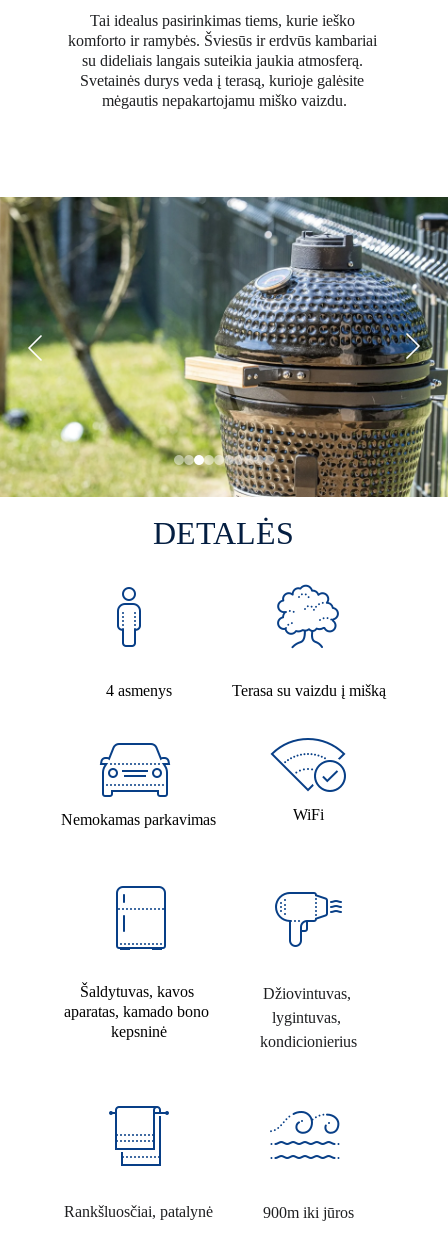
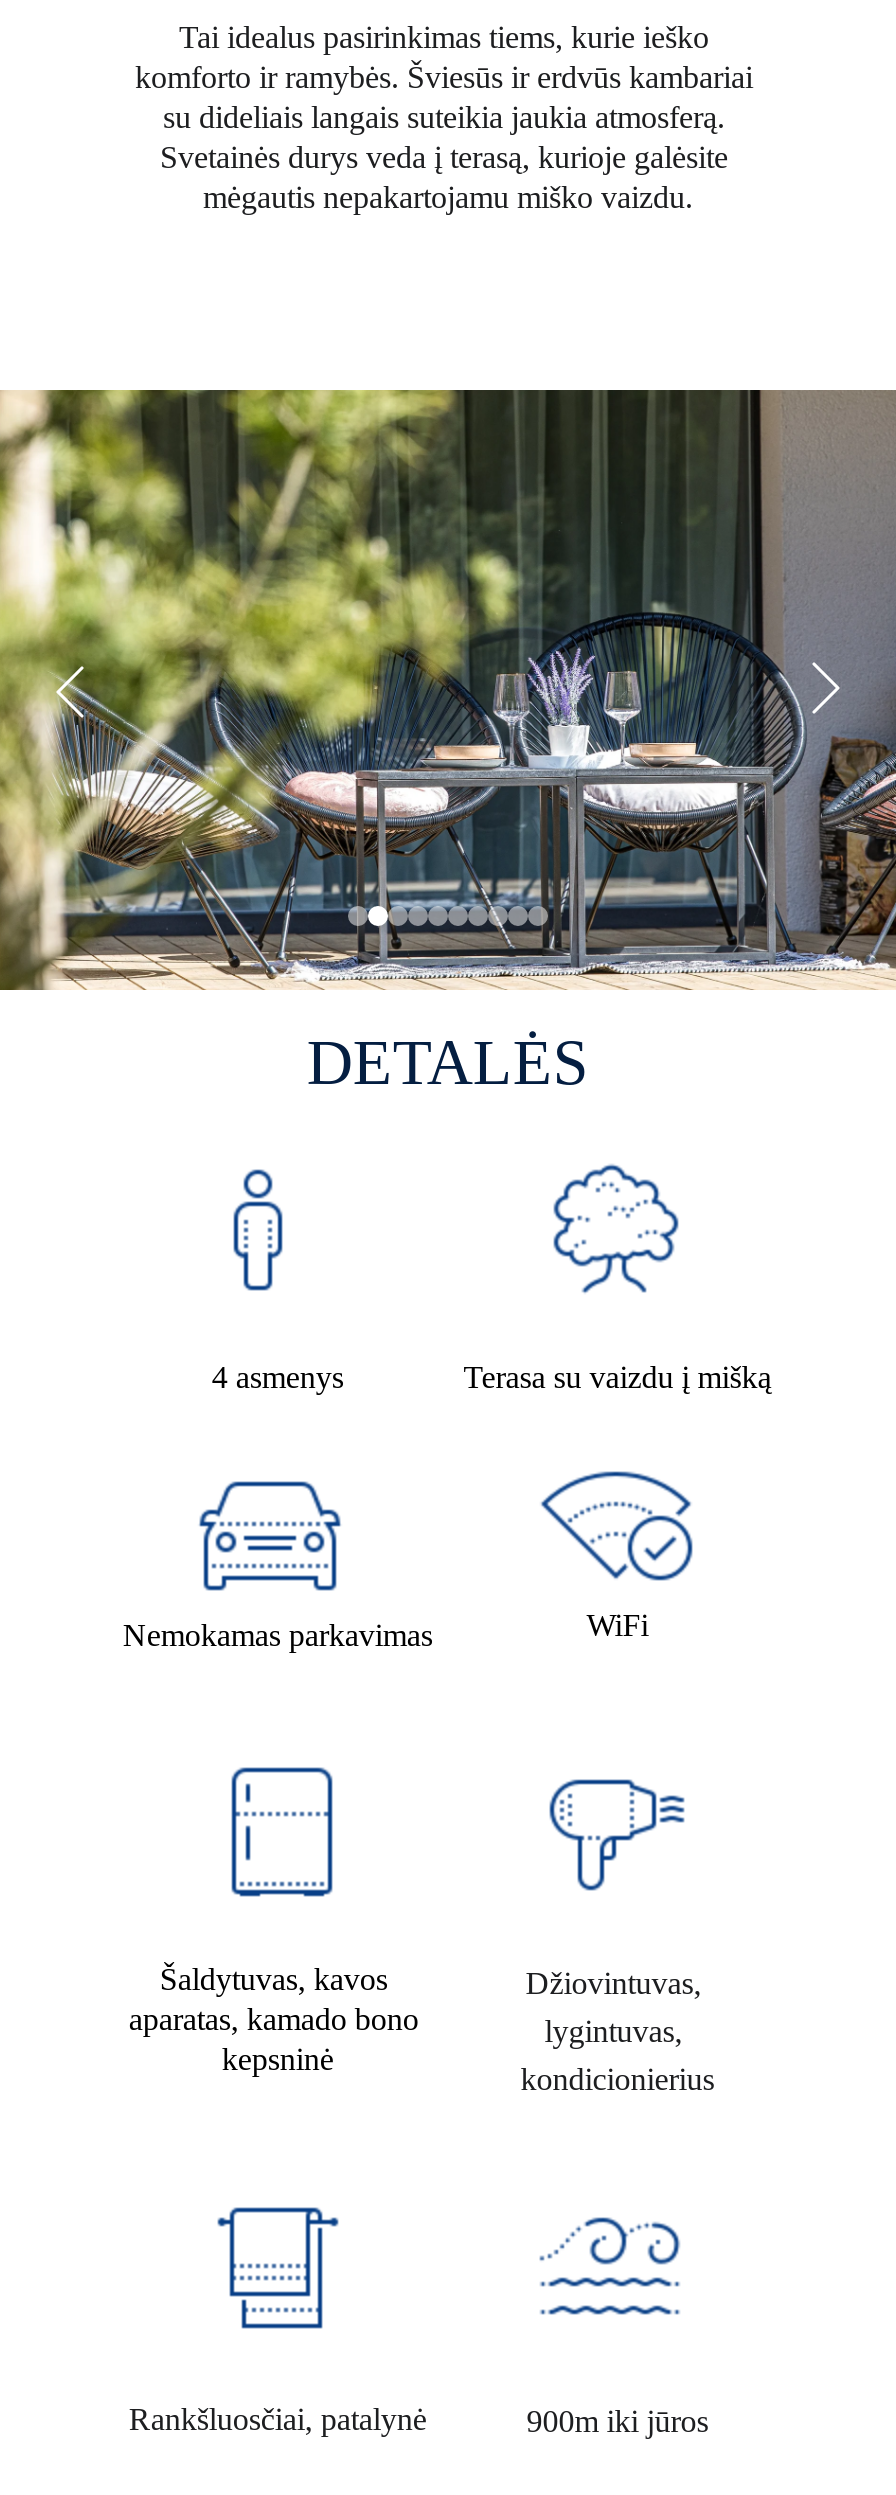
[3,196,445,498] [image] -> [6,388,890,990] [image]

